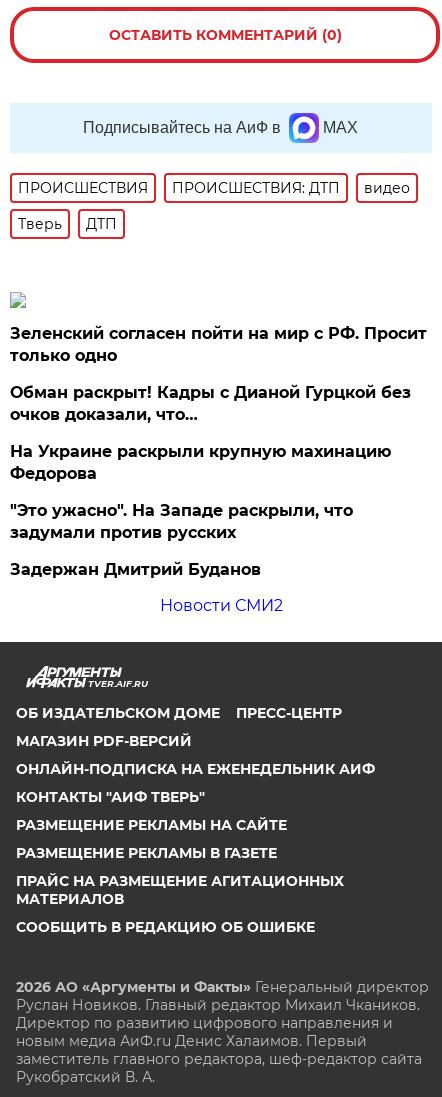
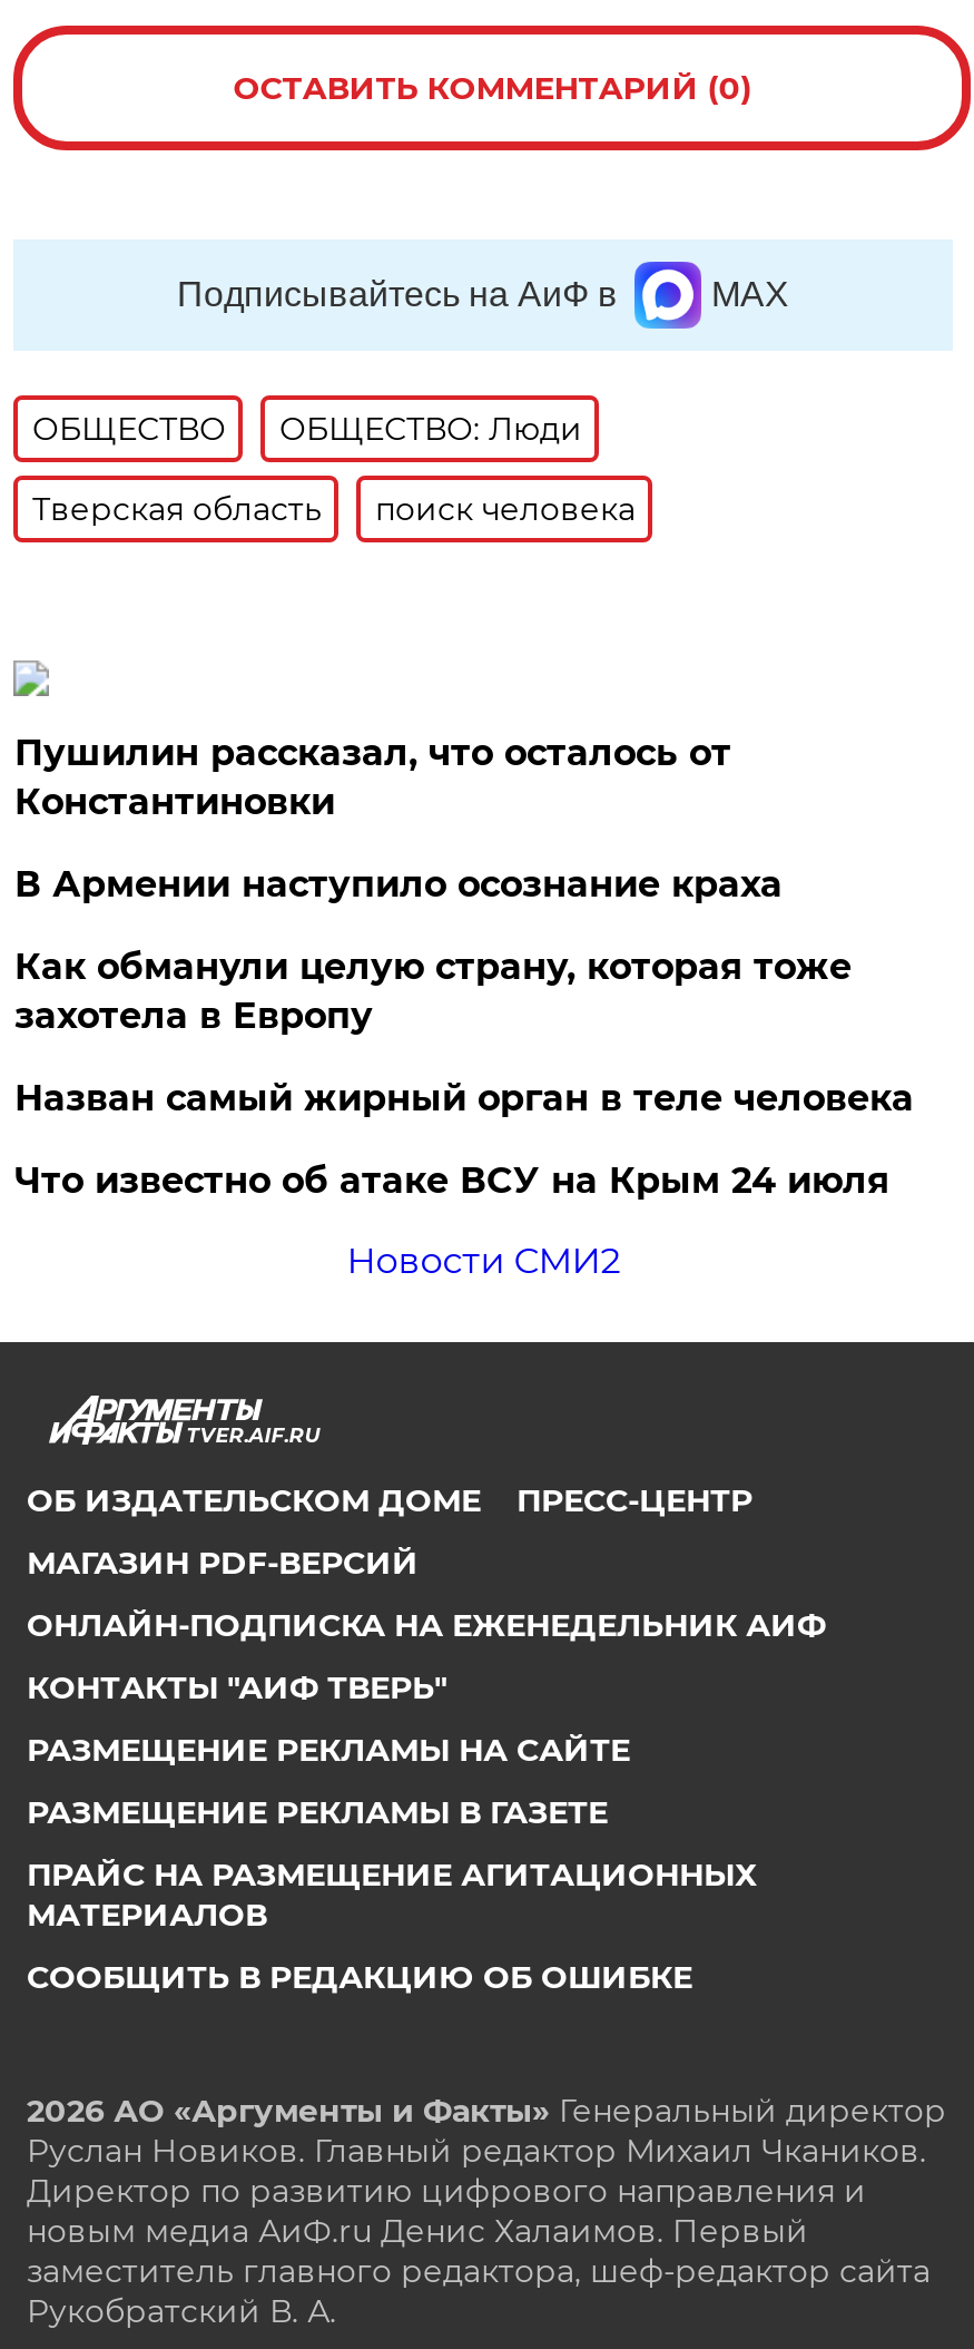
[18,179,410,197] ПРОИСШЕСТВИЯ | ПРОИСШЕСТВИЯ: ДТП | видео -> [32,410,582,450] ОБЩЕСТВО | ОБЩЕСТВО: Люди
[18,215,117,233] Тверь | ДТП -> [32,490,635,530] Тверская область | поиск человека
[10,324,427,365] Зеленский согласен пойти на мир с РФ. Просит | только одно -> [14,733,731,824] Пушилин рассказал, что осталось от | Константиновки
[10,383,411,424] Обман раскрыт! Кадры с Дианой Гурцкой без | очков доказали, что… -> [14,864,782,907] В Армении наступило осознание краха
[10,442,391,483] На Украине раскрыли крупную махинацию | Федорова -> [14,947,851,1038] Как обманули целую страну, которая тоже | захотела в Европу
[10,501,353,542] "Это ужасно". На Западе раскрыли, что | задумали против русских -> [14,1078,914,1120] Назван самый жирный орган в теле человека
[10,560,261,579] Задержан Дмитрий Буданов -> [14,1161,889,1203] Что известно об атаке ВСУ на Крым 24 июля

